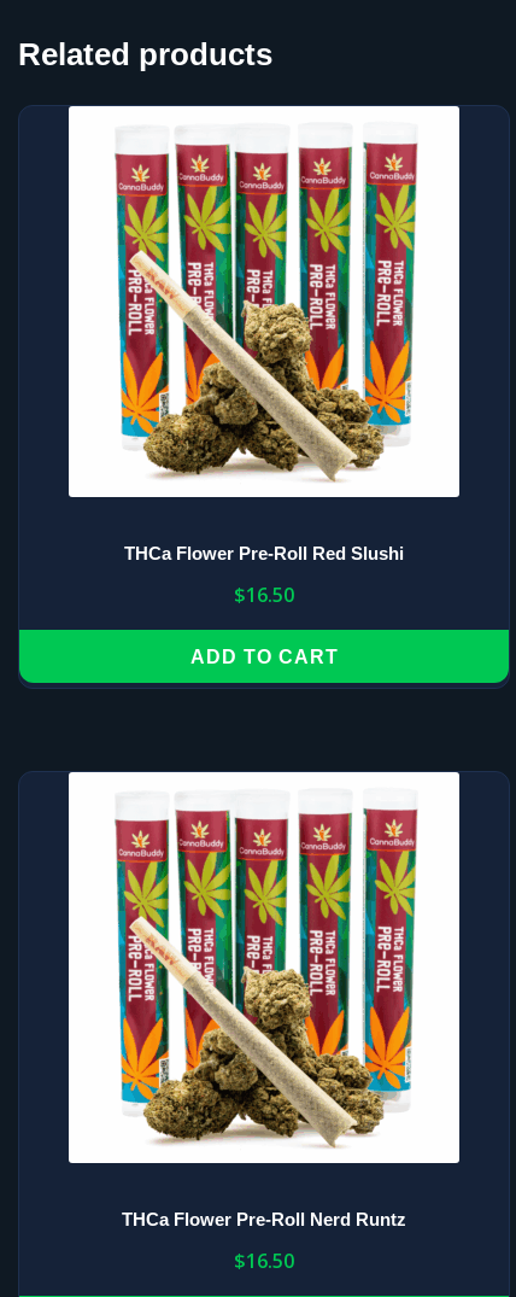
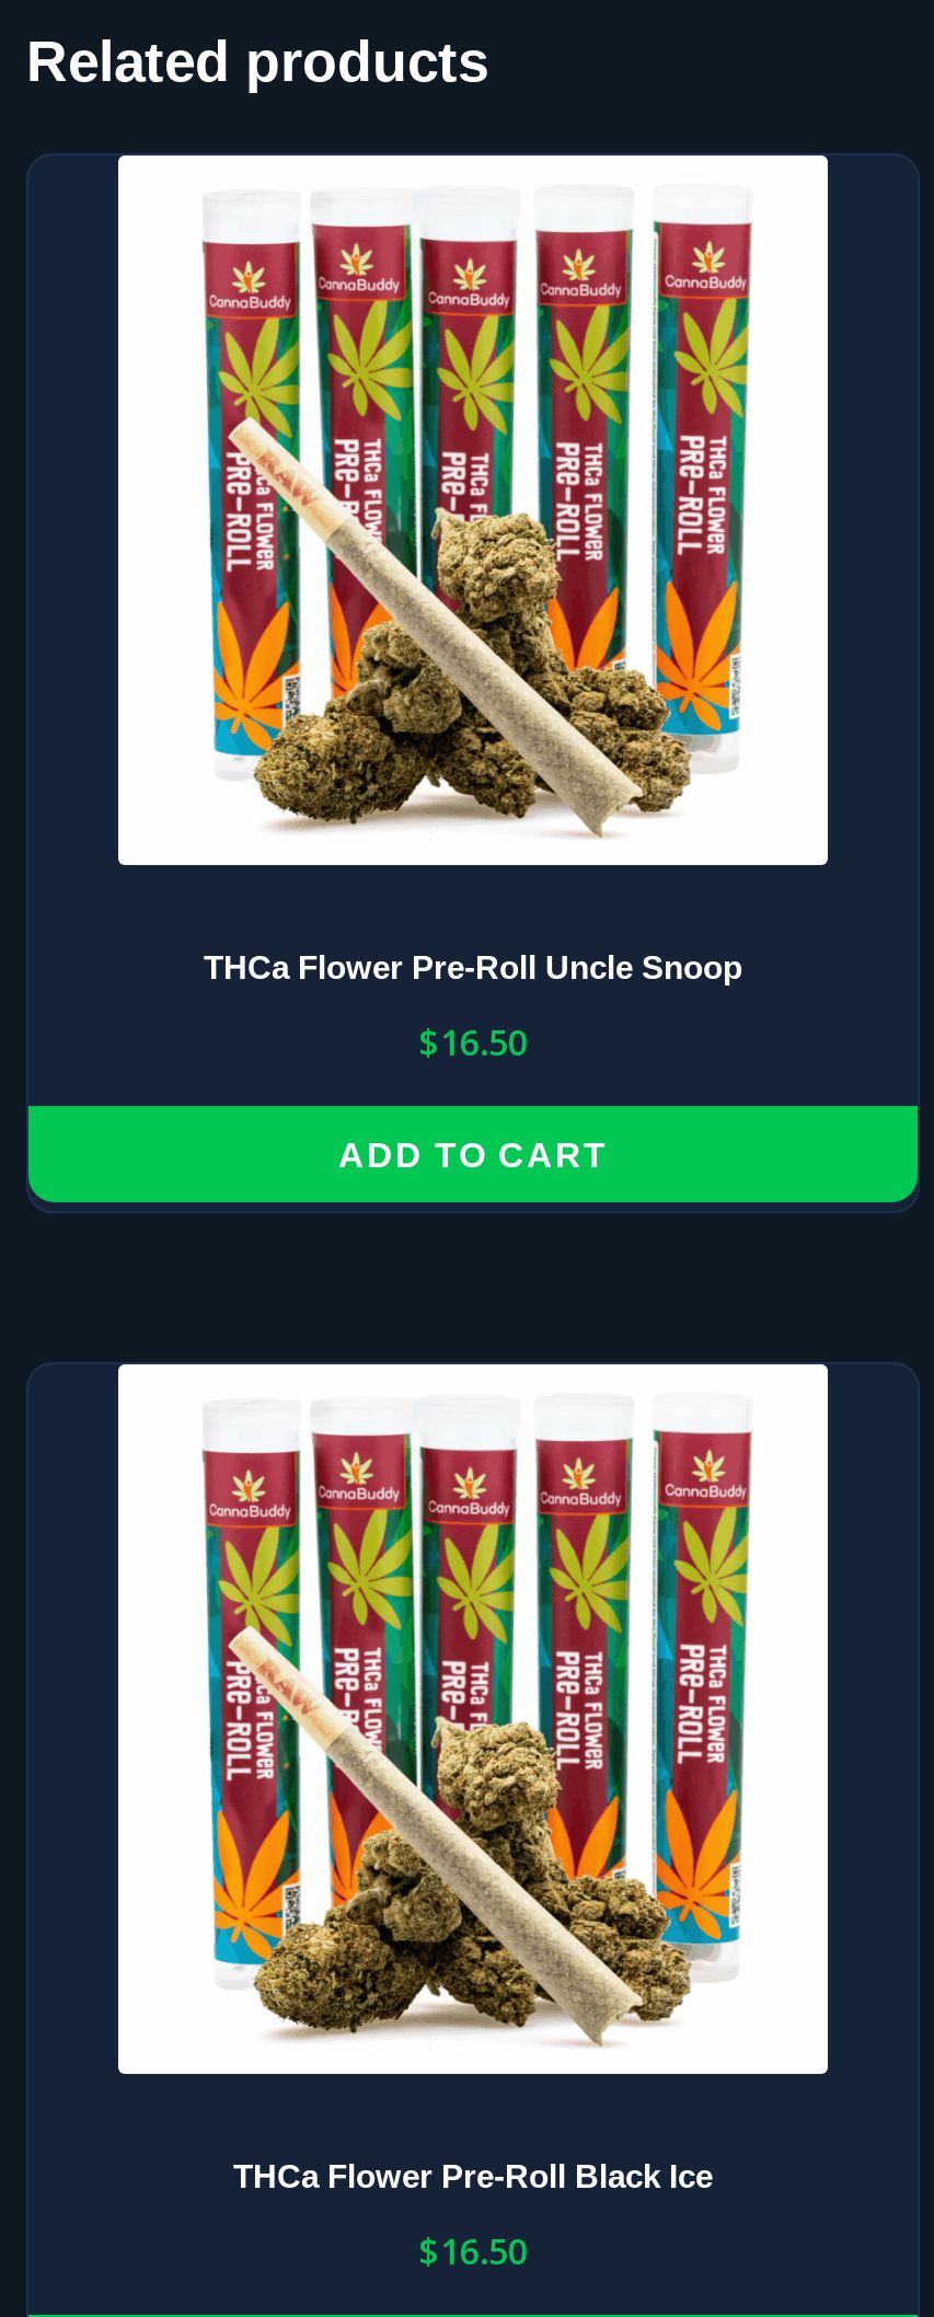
[124,542,404,563] THCa Flower Pre-Roll Red Slushi -> [204,947,742,985] THCa Flower Pre-Roll Uncle Snoop
[122,1209,406,1229] THCa Flower Pre-Roll Nerd Runtz -> [233,2157,713,2194] THCa Flower Pre-Roll Black Ice

